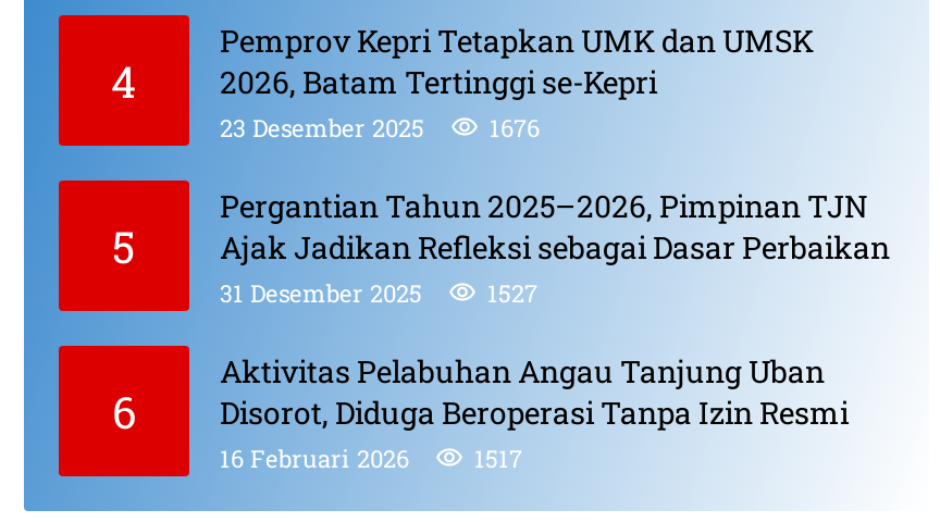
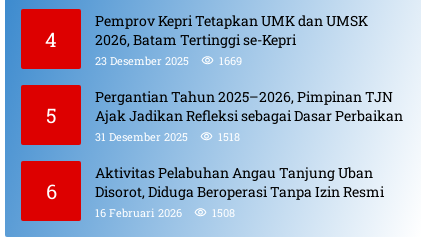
[220,112,540,145] 23 Desember 2025 1676 -> [95,53,242,68] 23 Desember 2025 1669
[220,277,537,310] 31 Desember 2025 1527 -> [95,129,240,144] 31 Desember 2025 1518
[220,443,522,475] 16 Februari 2026 1517 -> [95,205,235,220] 16 Februari 2026 1508

